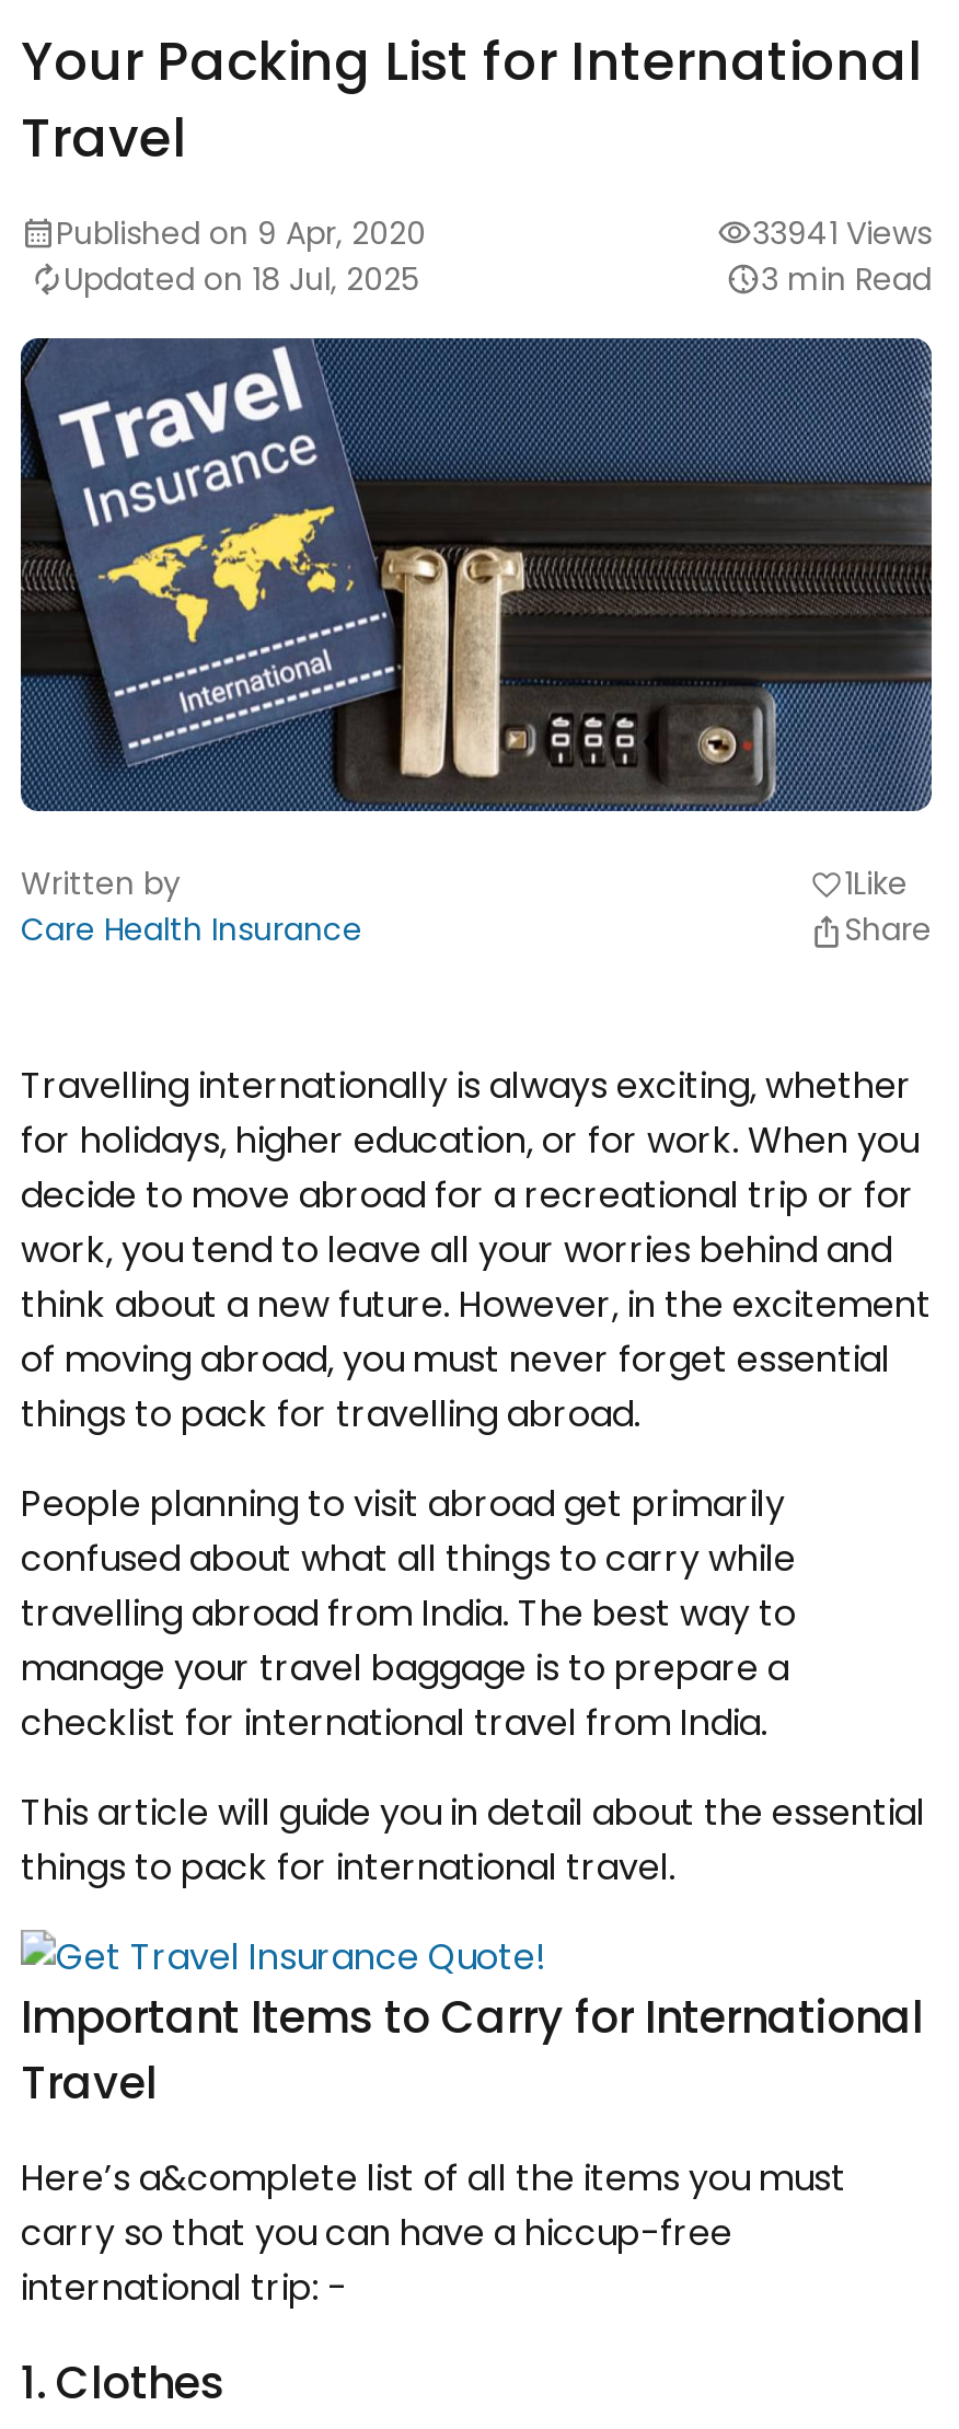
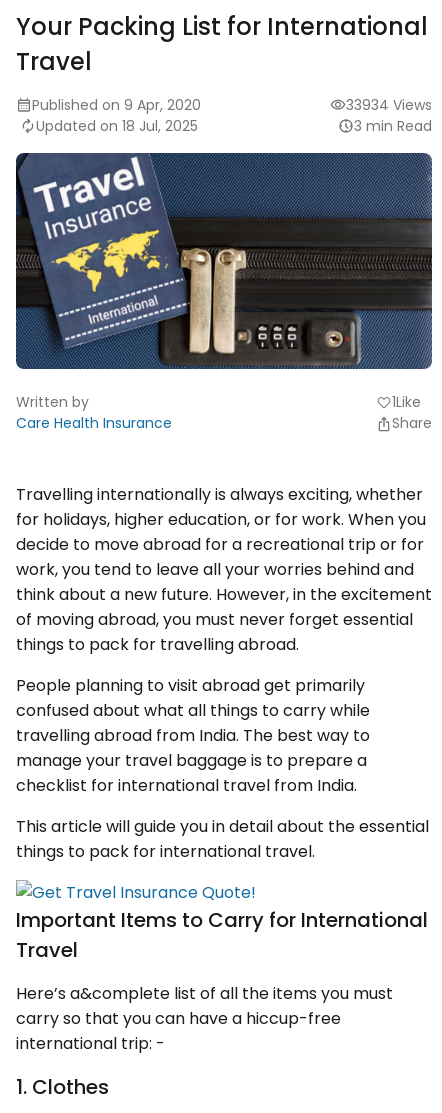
[752,210,932,254] 33941 Views -> [346,95,432,115] 33934 Views

